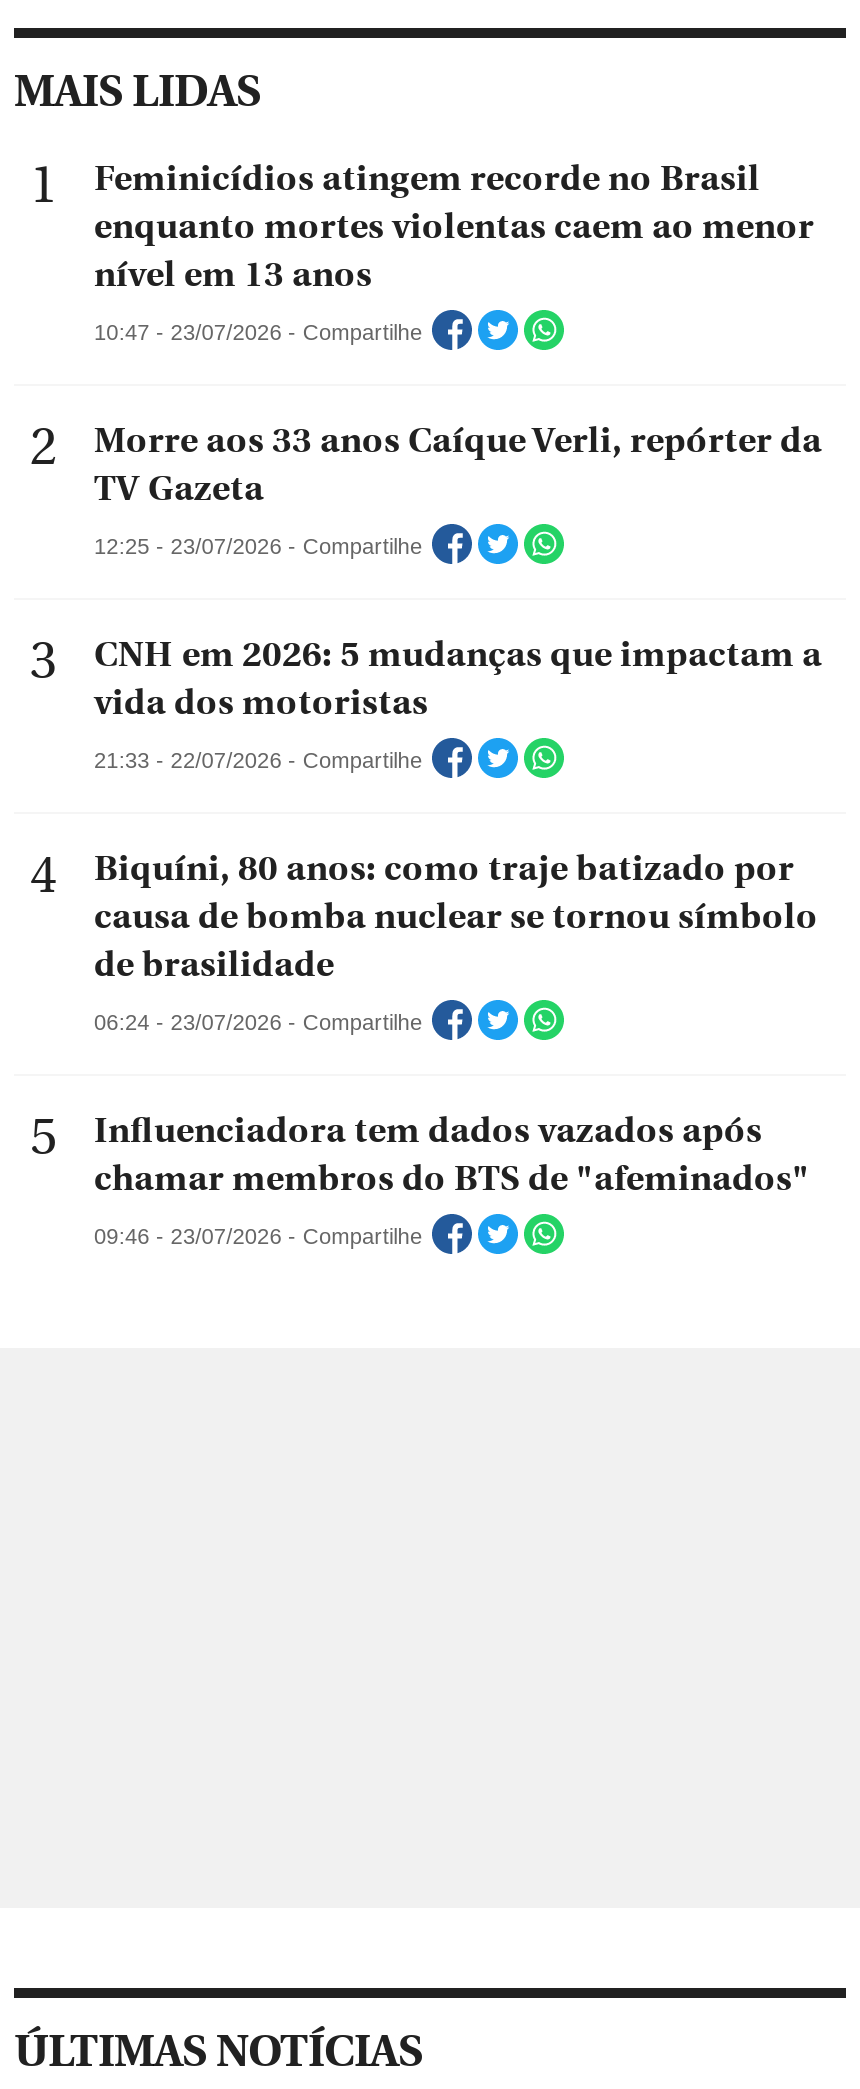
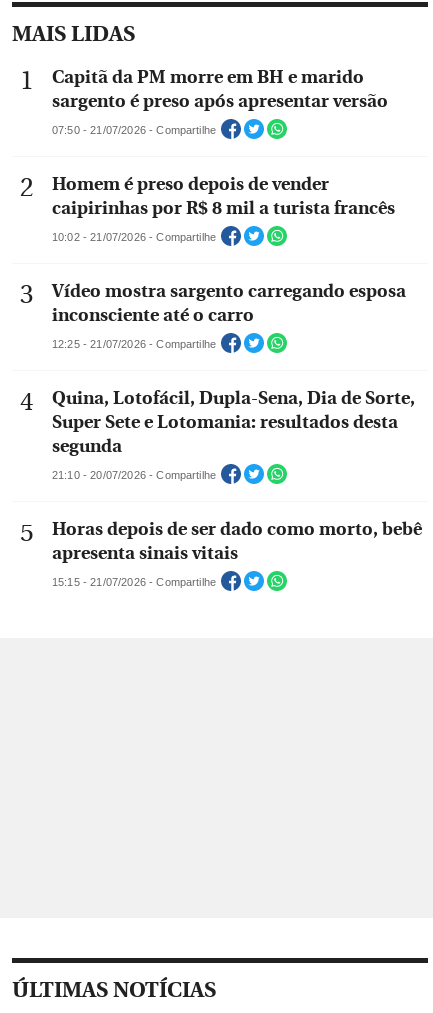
[94,158,814,296] Feminicídios atingem recorde no Brasil | enquanto mortes violentas caem ao menor | nível em 13 anos -> [52,67,388,112] Capitã da PM morre em BH e marido | sargento é preso após apresentar versão
[94,319,422,343] 10:47 - 23/07/2026 - Compartilhe -> [52,124,216,136] 07:50 - 21/07/2026 - Compartilhe
[94,420,822,510] Morre aos 33 anos Caíque Verli, repórter da | TV Gazeta -> [52,174,395,219] Homem é preso depois de vender | caipirinhas por R$ 8 mil a turista francês
[94,533,422,557] 12:25 - 23/07/2026 - Compartilhe -> [52,231,216,243] 10:02 - 21/07/2026 - Compartilhe
[94,634,822,724] CNH em 2026: 5 mudanças que impactam a | vida dos motoristas -> [52,281,406,326] Vídeo mostra sargento carregando esposa | inconsciente até o carro
[94,747,422,771] 21:33 - 22/07/2026 - Compartilhe -> [52,338,216,350] 12:25 - 21/07/2026 - Compartilhe
[94,848,818,986] Biquíni, 80 anos: como traje batizado por | causa de bomba nuclear se tornou símbolo | de brasilidade -> [52,388,415,457] Quina, Lotofácil, Dupla-Sena, Dia de Sorte, | Super Sete e Lotomania: resultados desta | segunda
[94,1009,422,1033] 06:24 - 23/07/2026 - Compartilhe -> [52,469,216,481] 21:10 - 20/07/2026 - Compartilhe
[94,1110,810,1200] Influenciadora tem dados vazados após | chamar membros do BTS de "afeminados" -> [52,519,422,564] Horas depois de ser dado como morto, bebê | apresenta sinais vitais
[94,1223,422,1247] 09:46 - 23/07/2026 - Compartilhe -> [52,576,216,588] 15:15 - 21/07/2026 - Compartilhe

